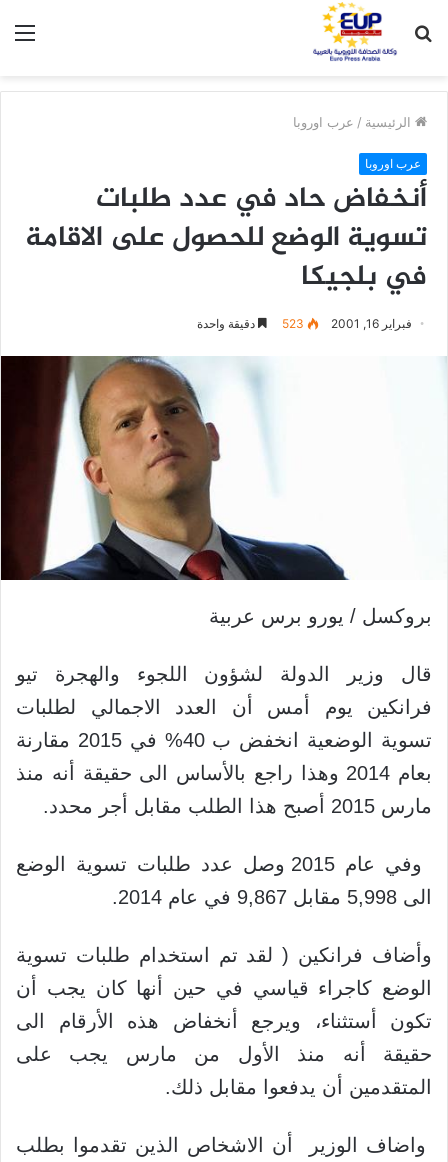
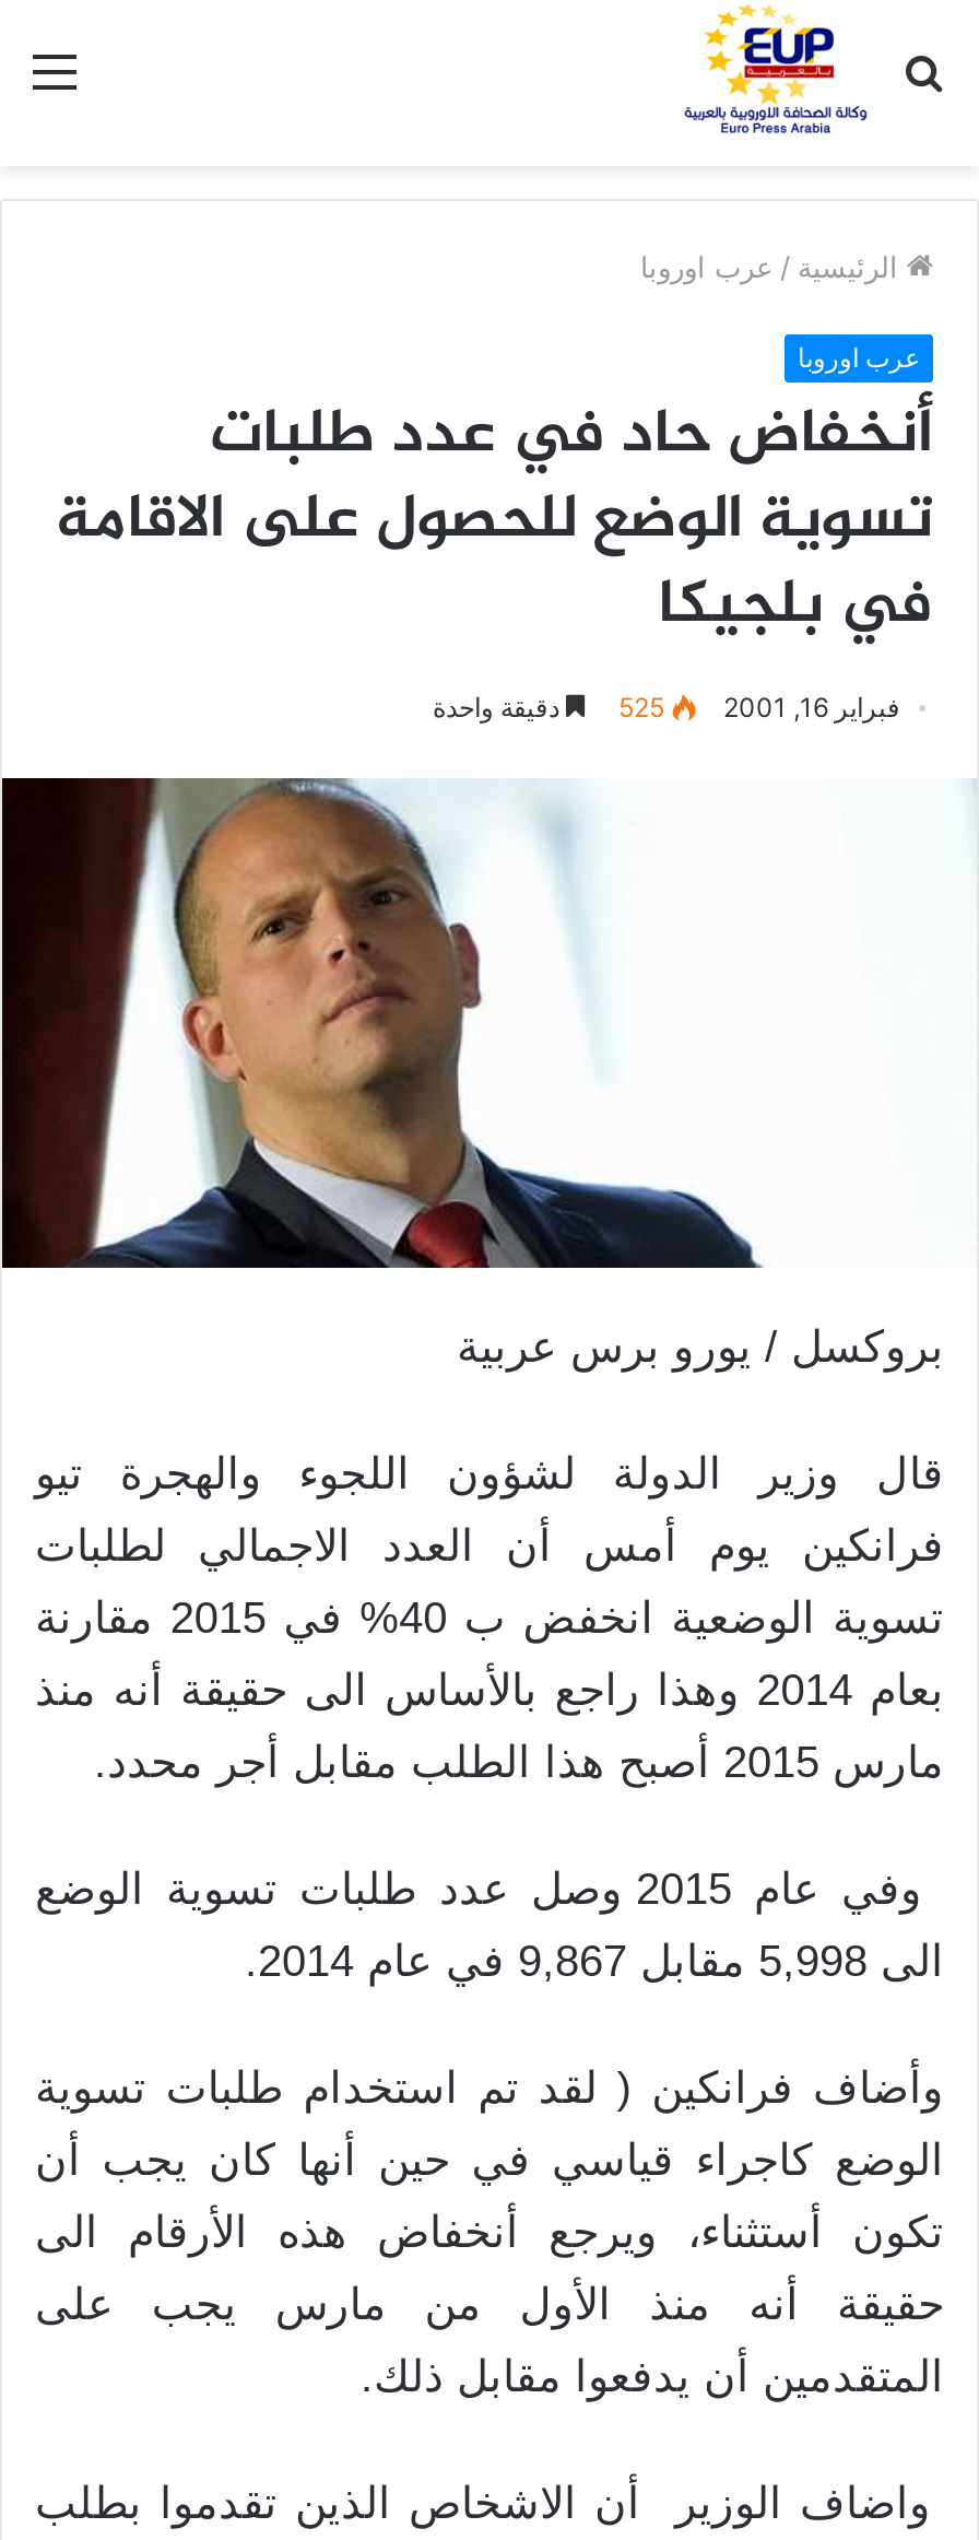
[197,316,304,331] 523 دقيقة واحدة -> [433,691,664,724] 525 دقيقة واحدة

